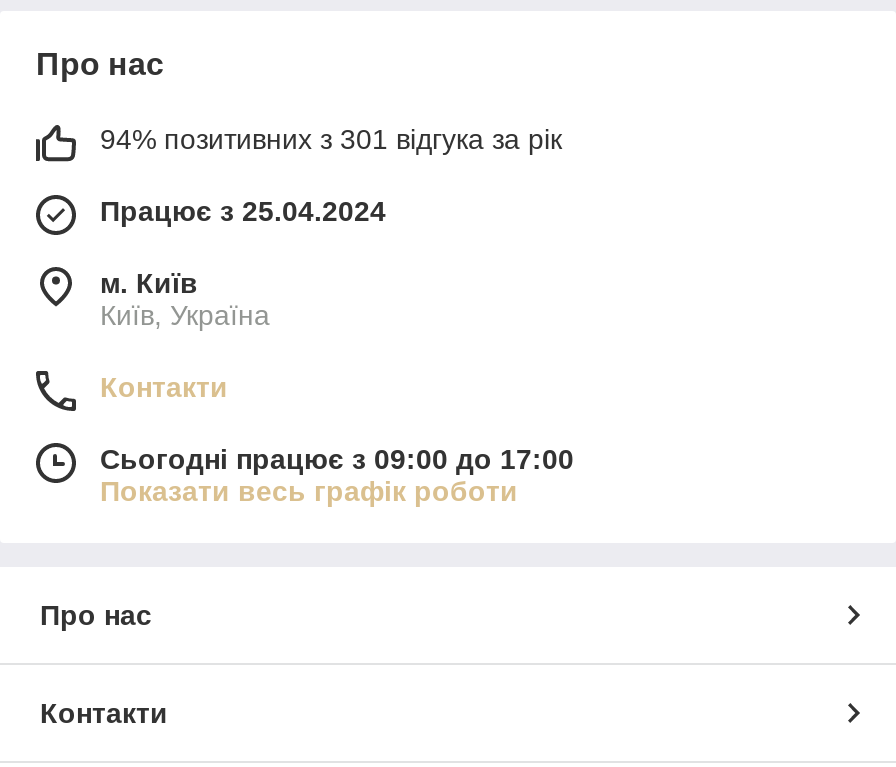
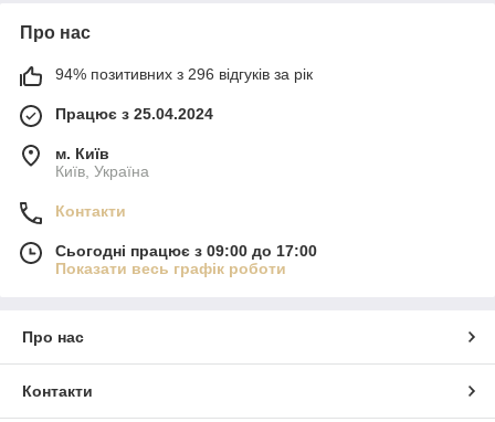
[100,123,562,155] 94% позитивних з 301 відгука за рік -> [55,65,313,83] 94% позитивних з 296 відгуків за рік

